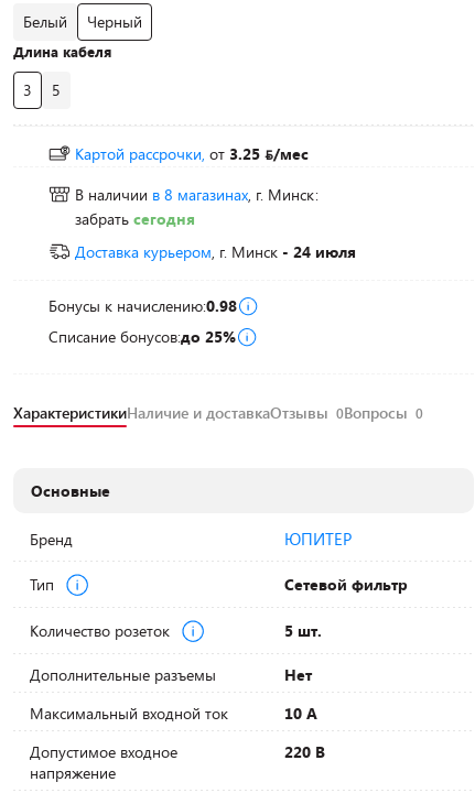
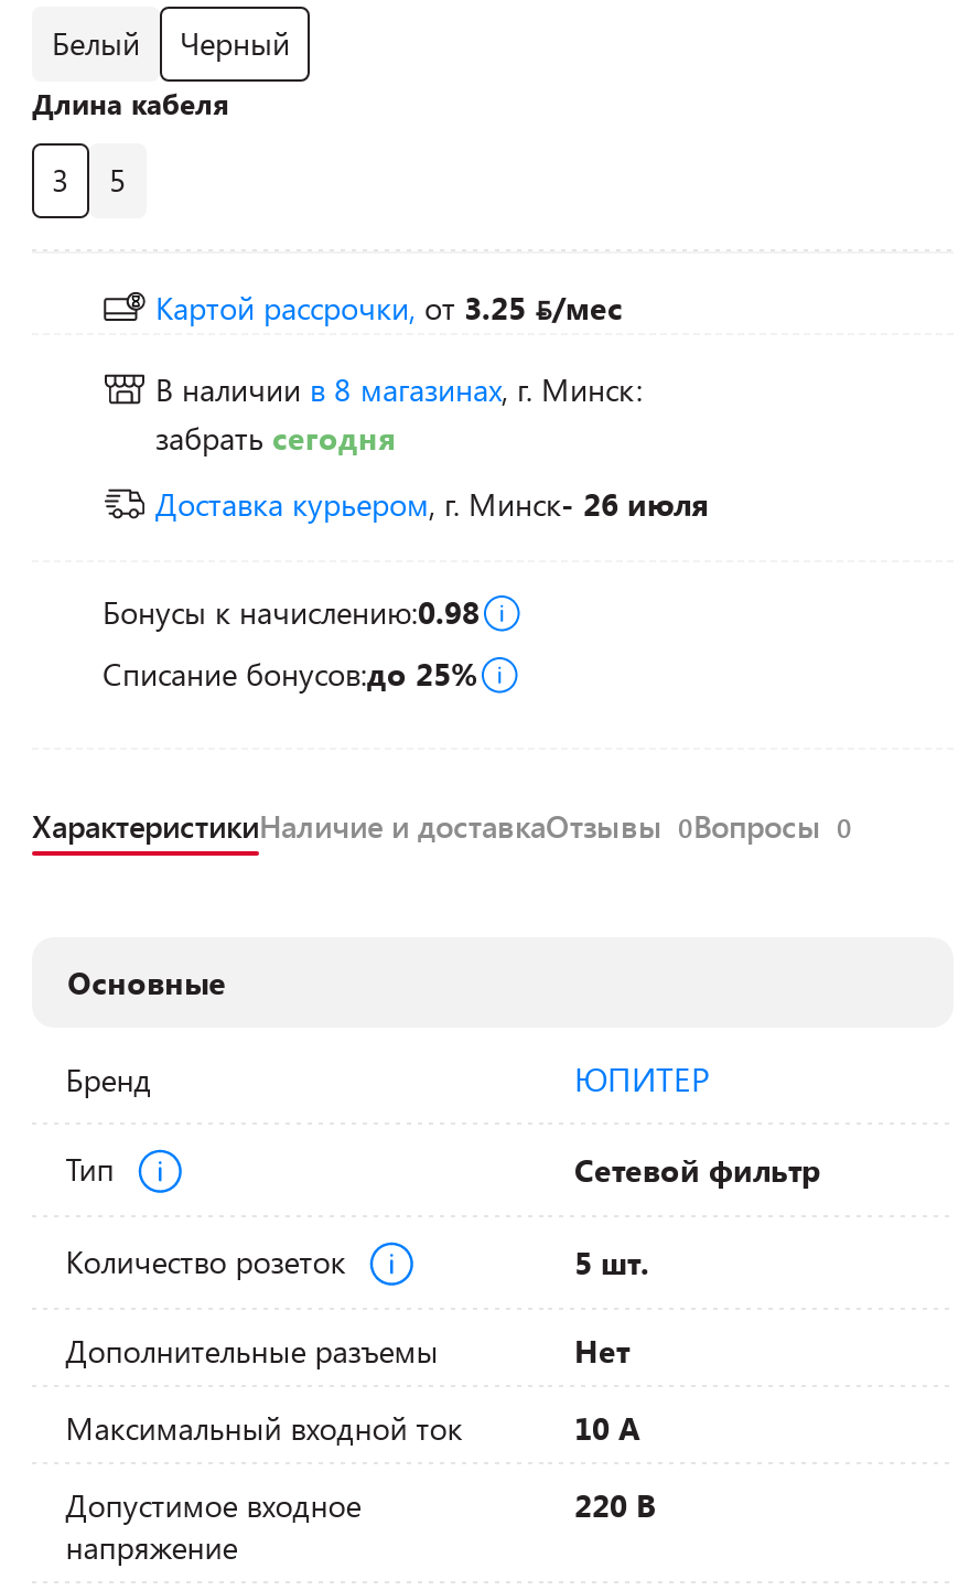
[75,241,356,262] Доставка курьером, г. Минск- 24 июля -> [155,483,709,525] Доставка курьером, г. Минск- 26 июля

